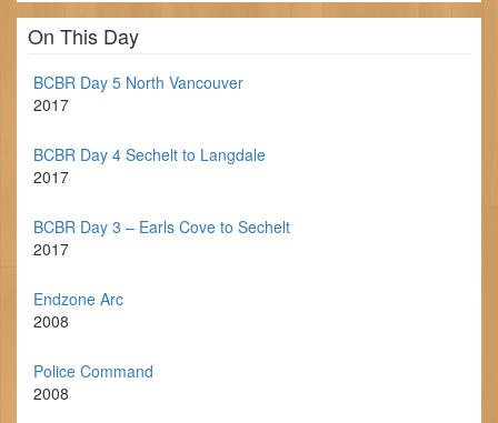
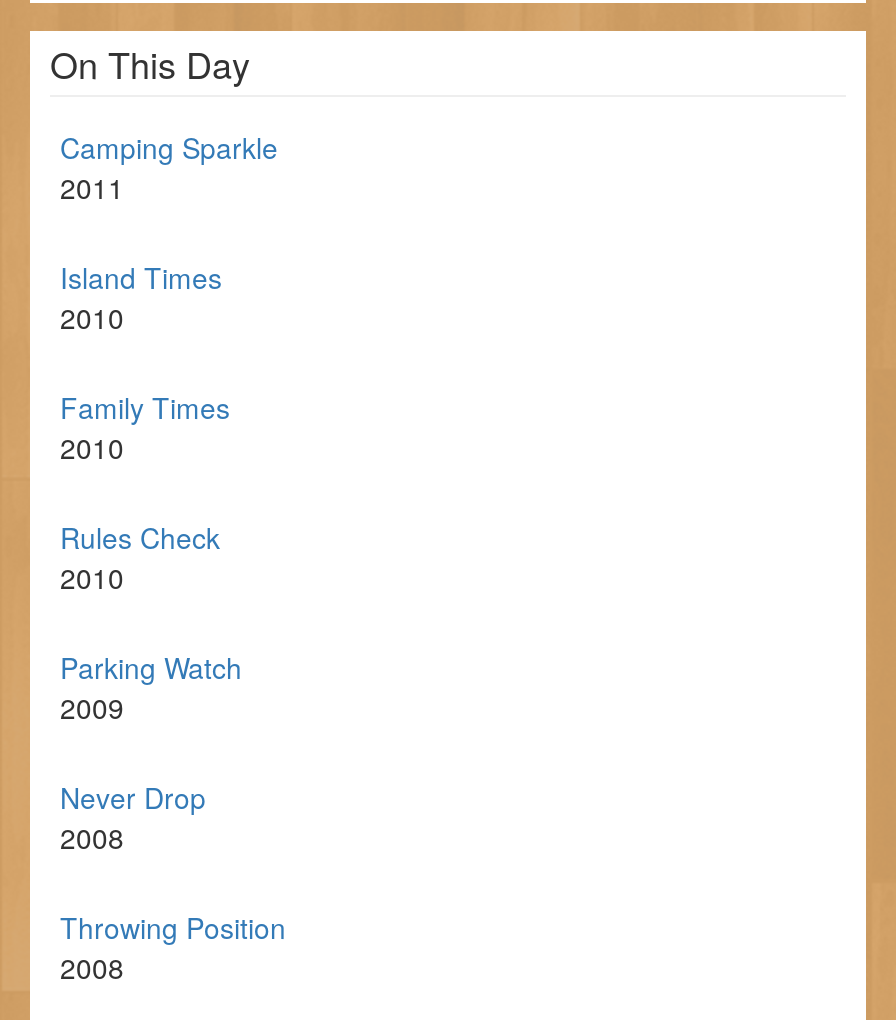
[33,71,290,310] BCBR Day 5 North Vancouver | 2017 | BCBR Day 4 Sechelt to Langdale | 2017 | BCBR Day 3 – Earls Cove to Sechelt | 2017 | Endzone Arc -> [60,127,278,817] Camping Sparkle | 2011 | Island Times | 2010 | Family Times | 2010 | Rules Check | 2010 | Parking Watch | 2009 | Never Drop
[33,360,153,382] Police Command -> [60,907,286,947] Throwing Position

